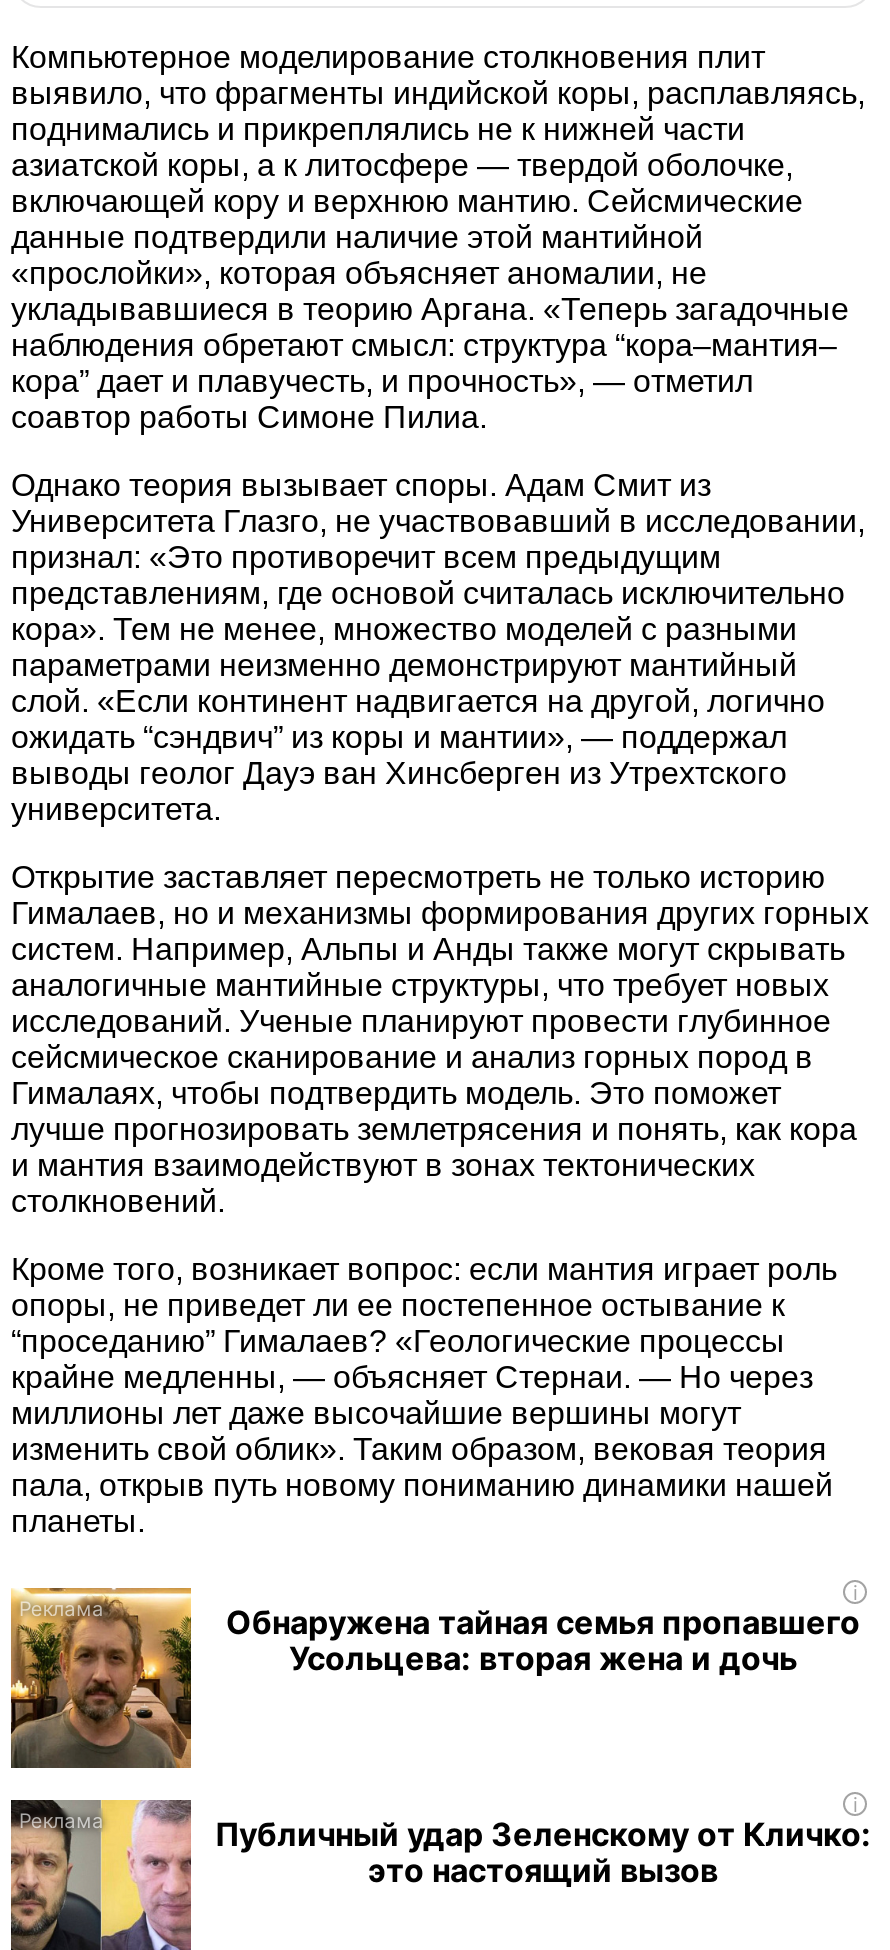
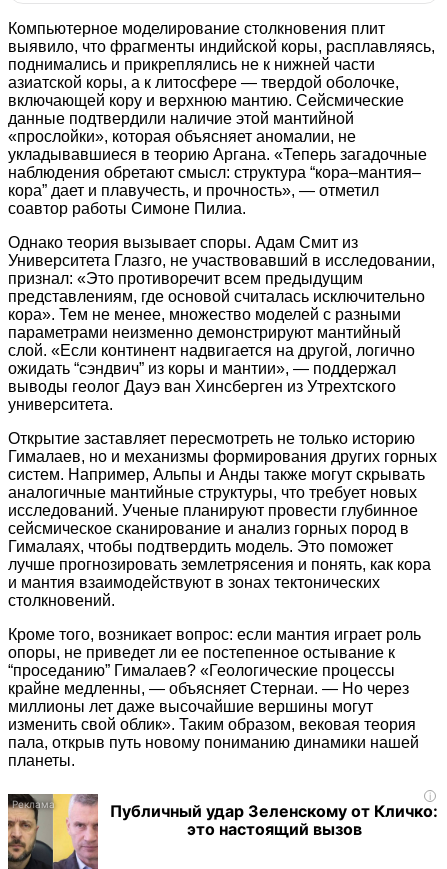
[9,1586,860,1770] [image] | Обнаружена тайная семья пропавшего | Усольцева: вторая жена и дочь -> none

